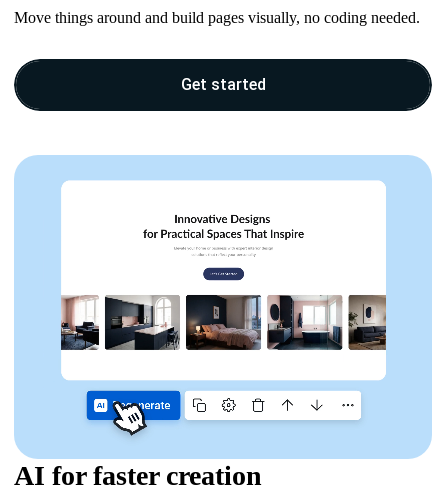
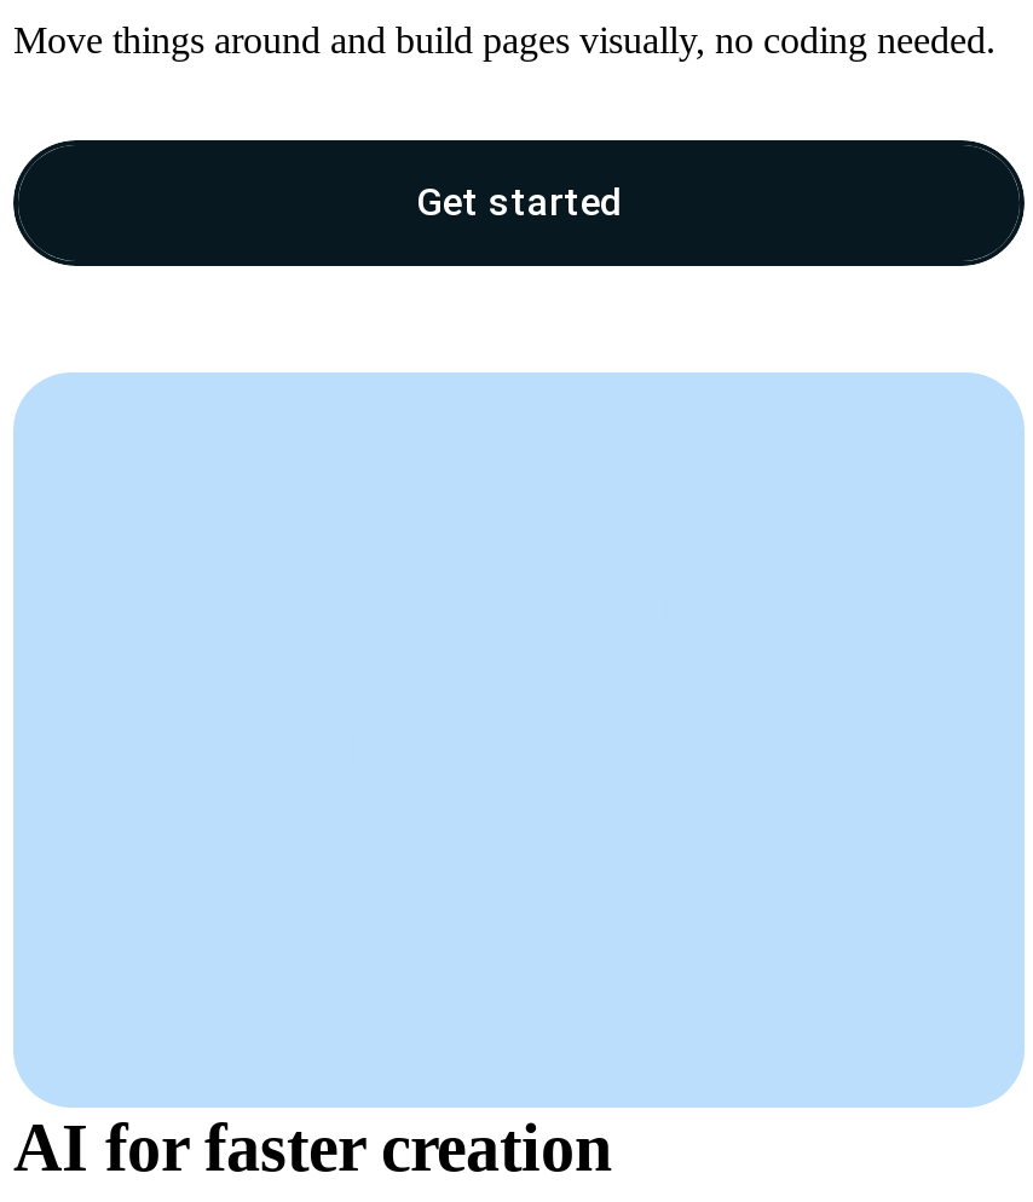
[60,180,387,381] [image] -> none
[85,390,361,437] [image] -> none

